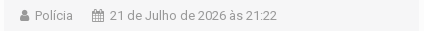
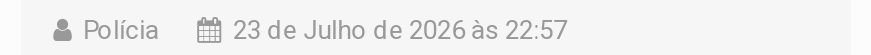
[110,8,277,23] 21 de Julho de 2026 às 21:22 -> [233,16,567,46] 23 de Julho de 2026 às 22:57

